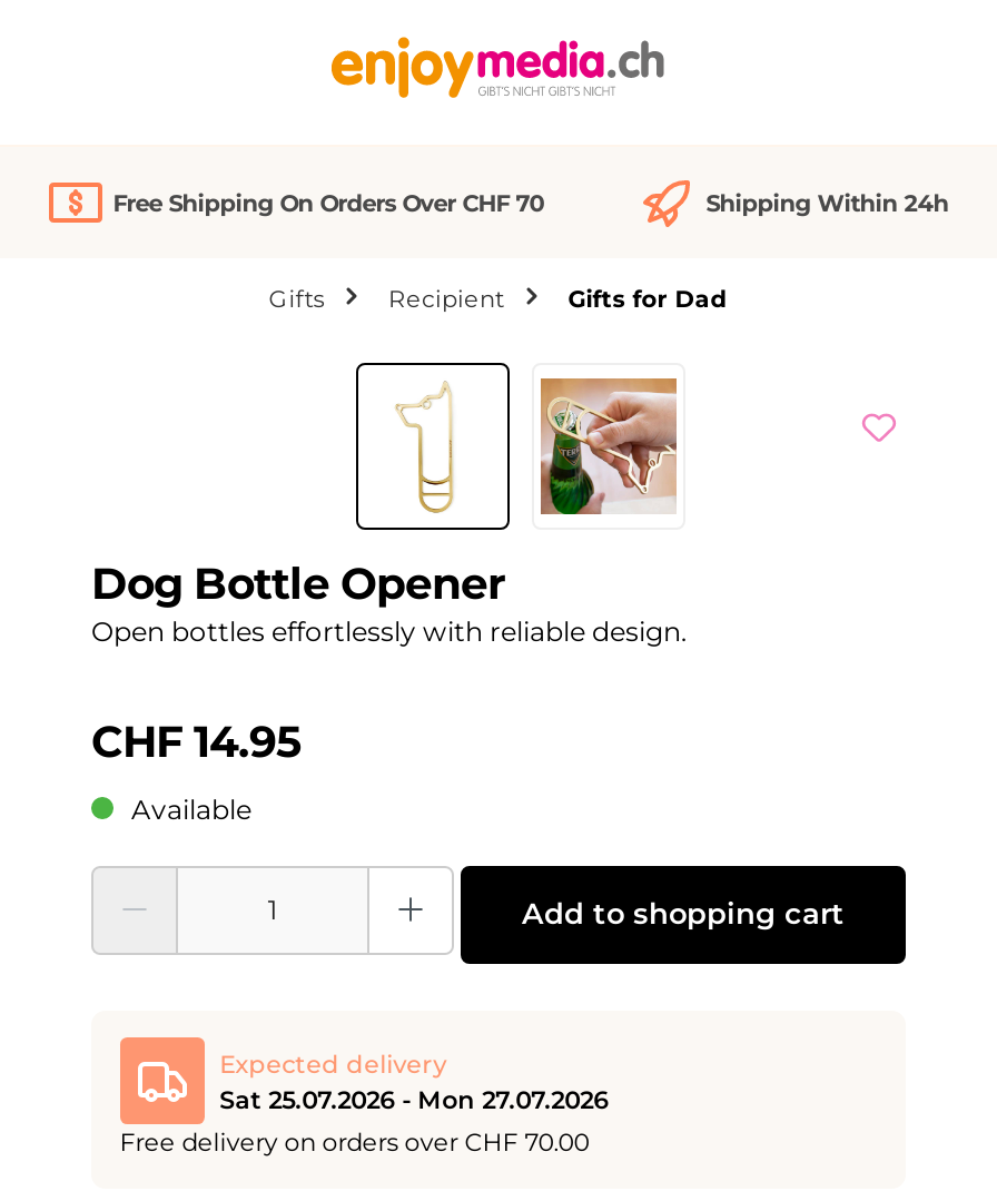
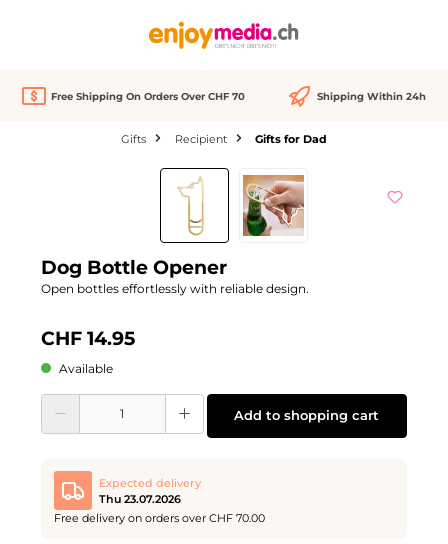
[219,1083,609,1114] Sat 25.07.2026 - Mon 27.07.2026 -> [99,492,181,506] Thu 23.07.2026

